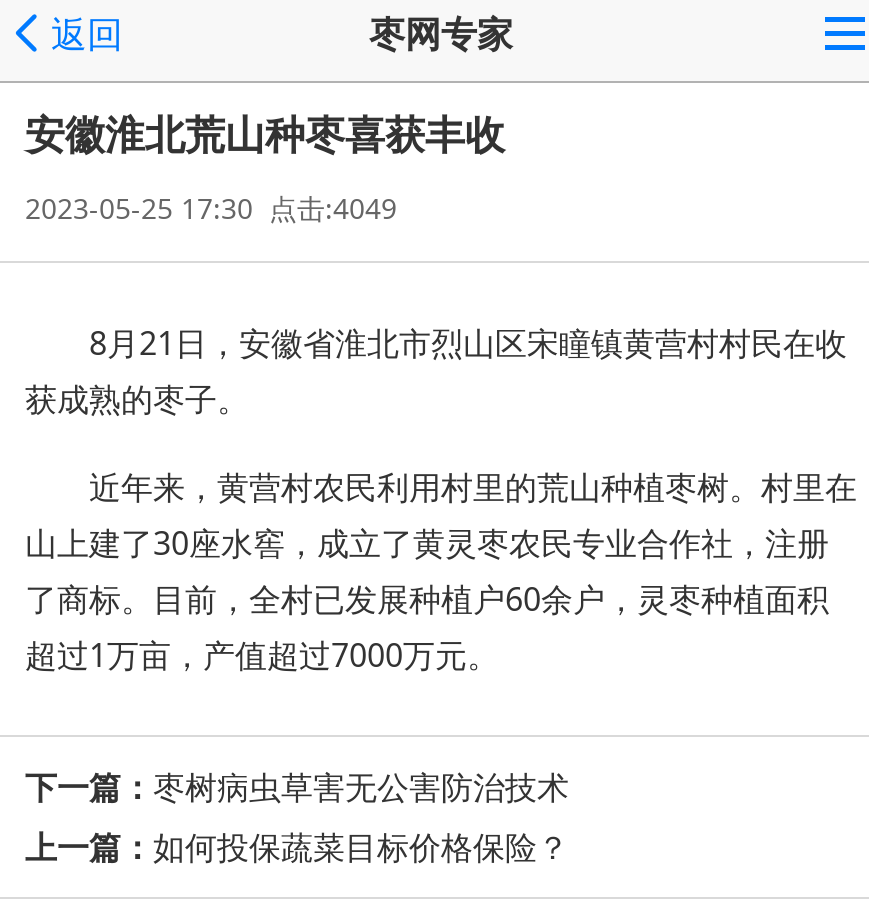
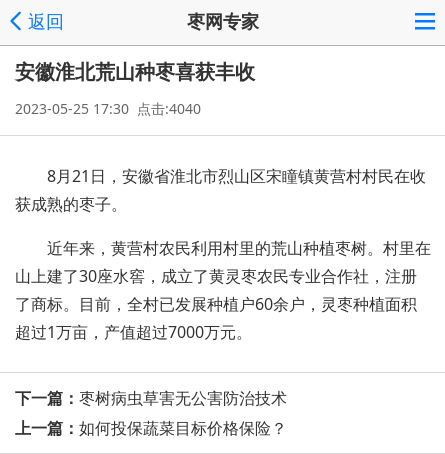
[25,189,397,227] 2023-05-25 17:30 点击:4049 -> [15,99,201,118] 2023-05-25 17:30 点击:4040

